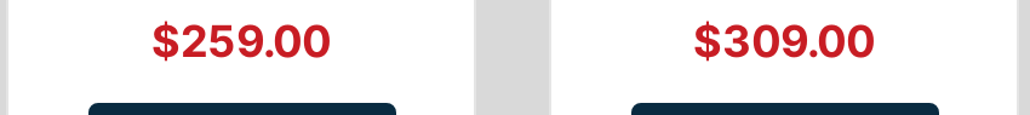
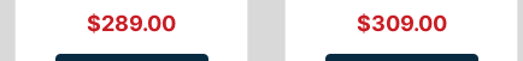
[151,16,331,67] $259.00 -> [87,11,176,36] $289.00

